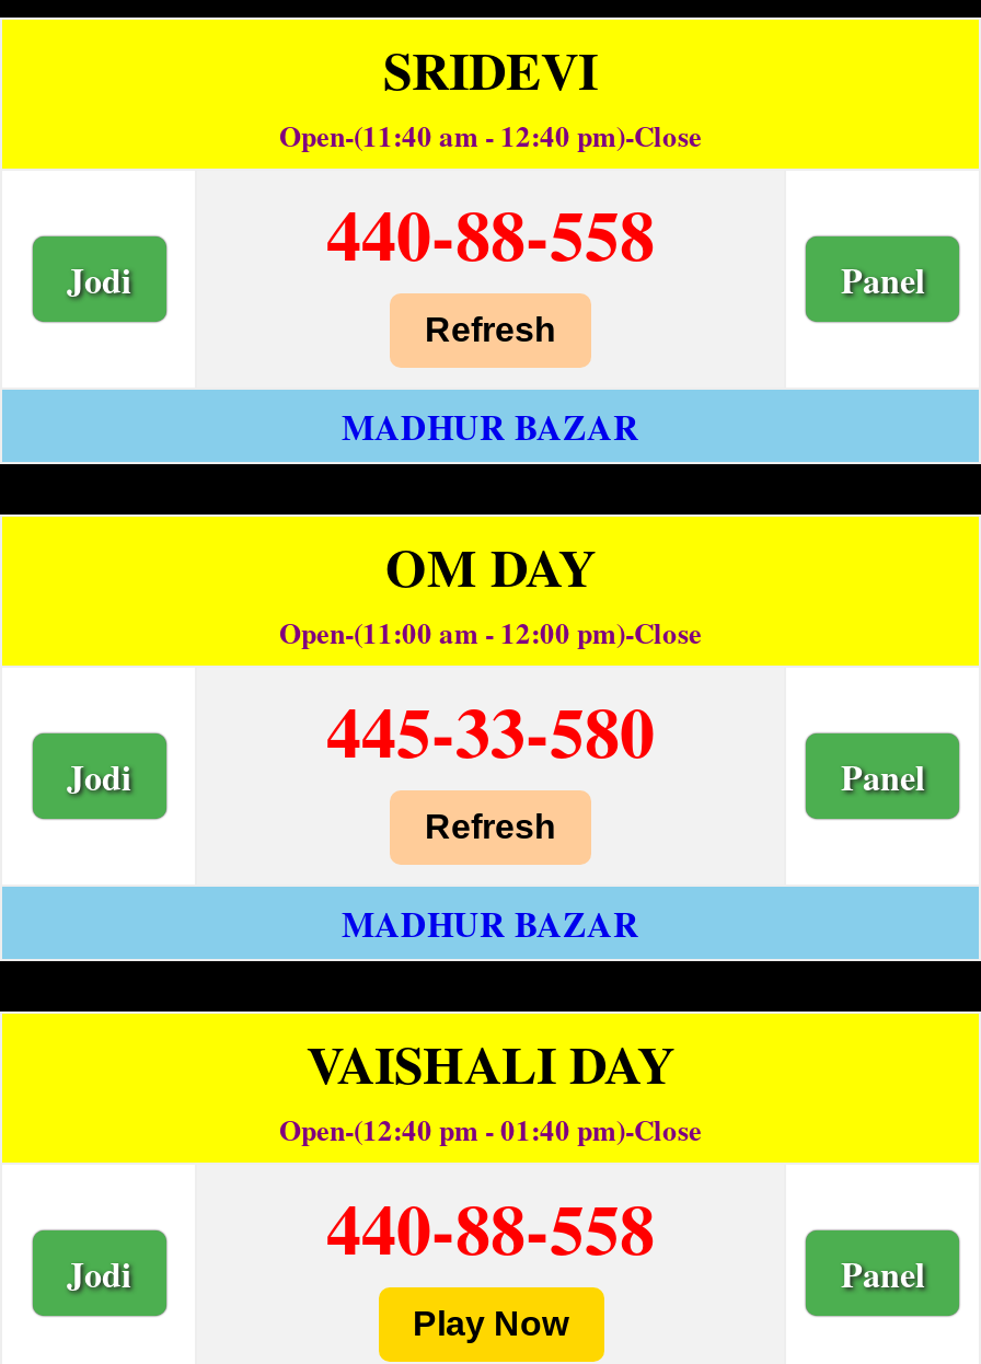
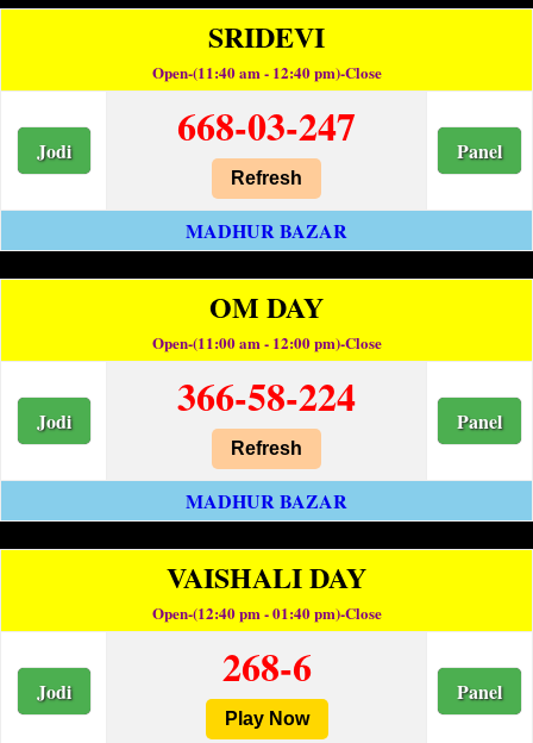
[326,181,655,284] 440-88-558 -> [177,97,356,153] 668-03-247
[326,678,655,781] 445-33-580 -> [177,368,356,424] 366-58-224
[326,1175,655,1278] 440-88-558 -> [222,638,311,694] 268-6

